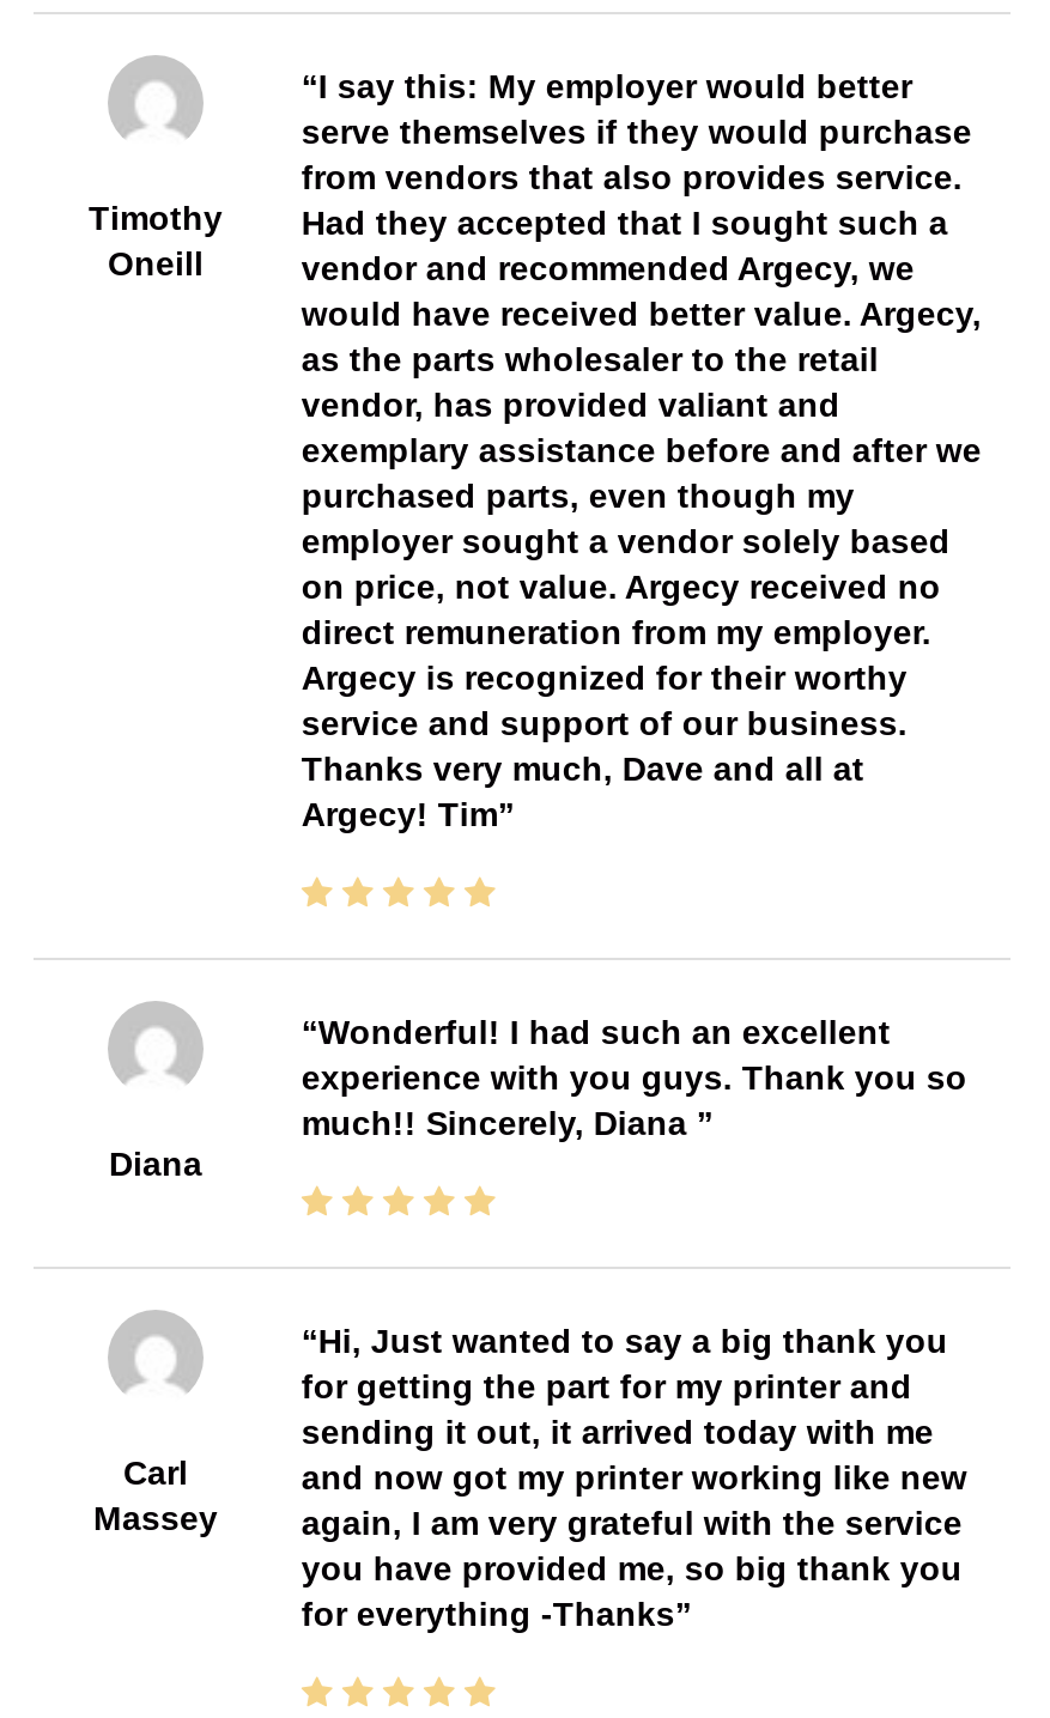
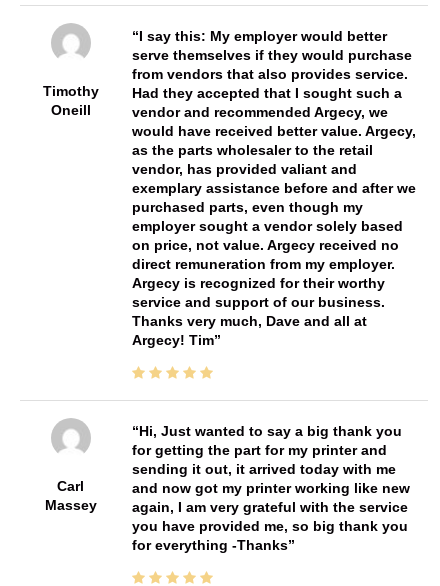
[301,1012,967,1141] Wonderful! I had such an excellent | experience with you guys. Thank you so | much!! Sincerely, Diana -> none
[109,1144,202,1182] Diana -> none

